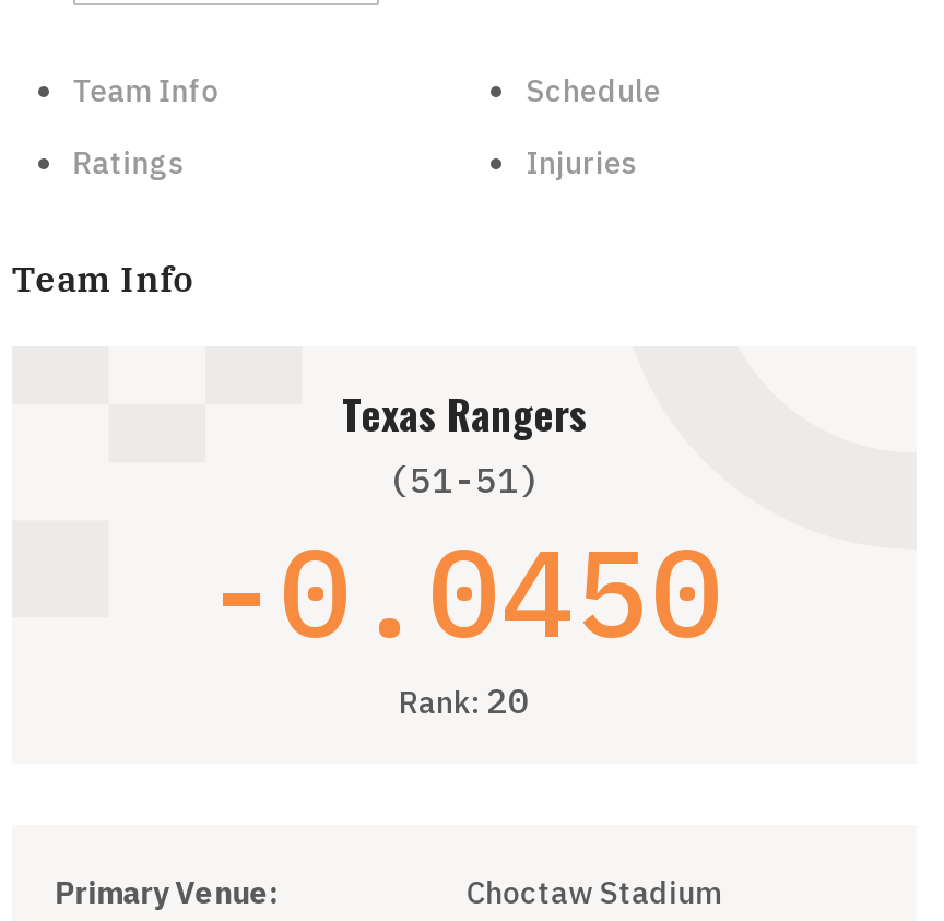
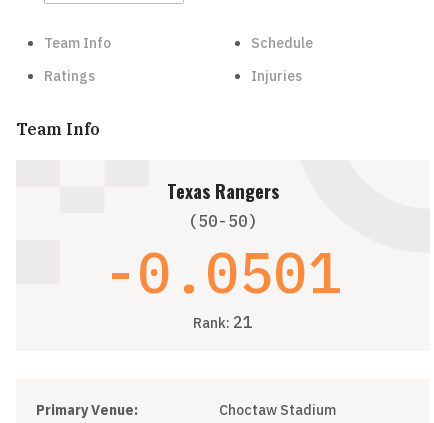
[388,458,541,502] (51-51) -> [188,211,258,231] (50-50)
[204,513,724,670] -0.0450 -> [104,236,342,308] -0.0501
[399,679,530,723] Rank: 20 -> [193,312,253,332] Rank: 21

